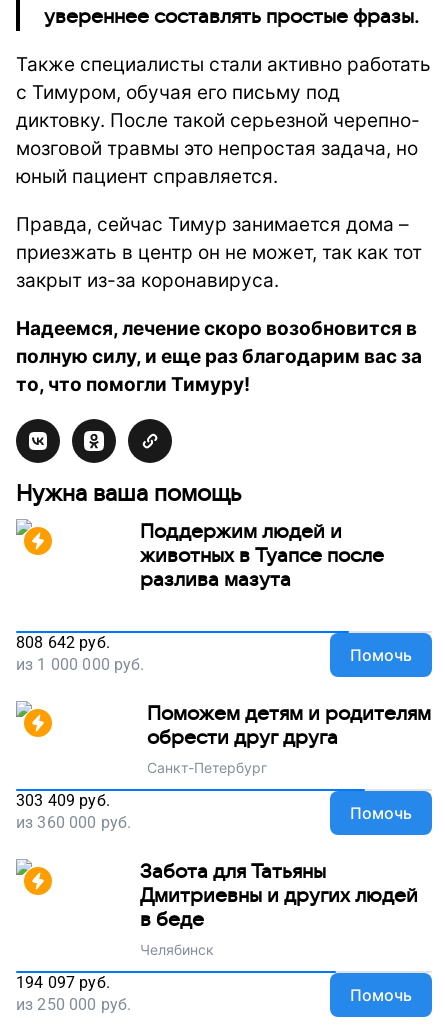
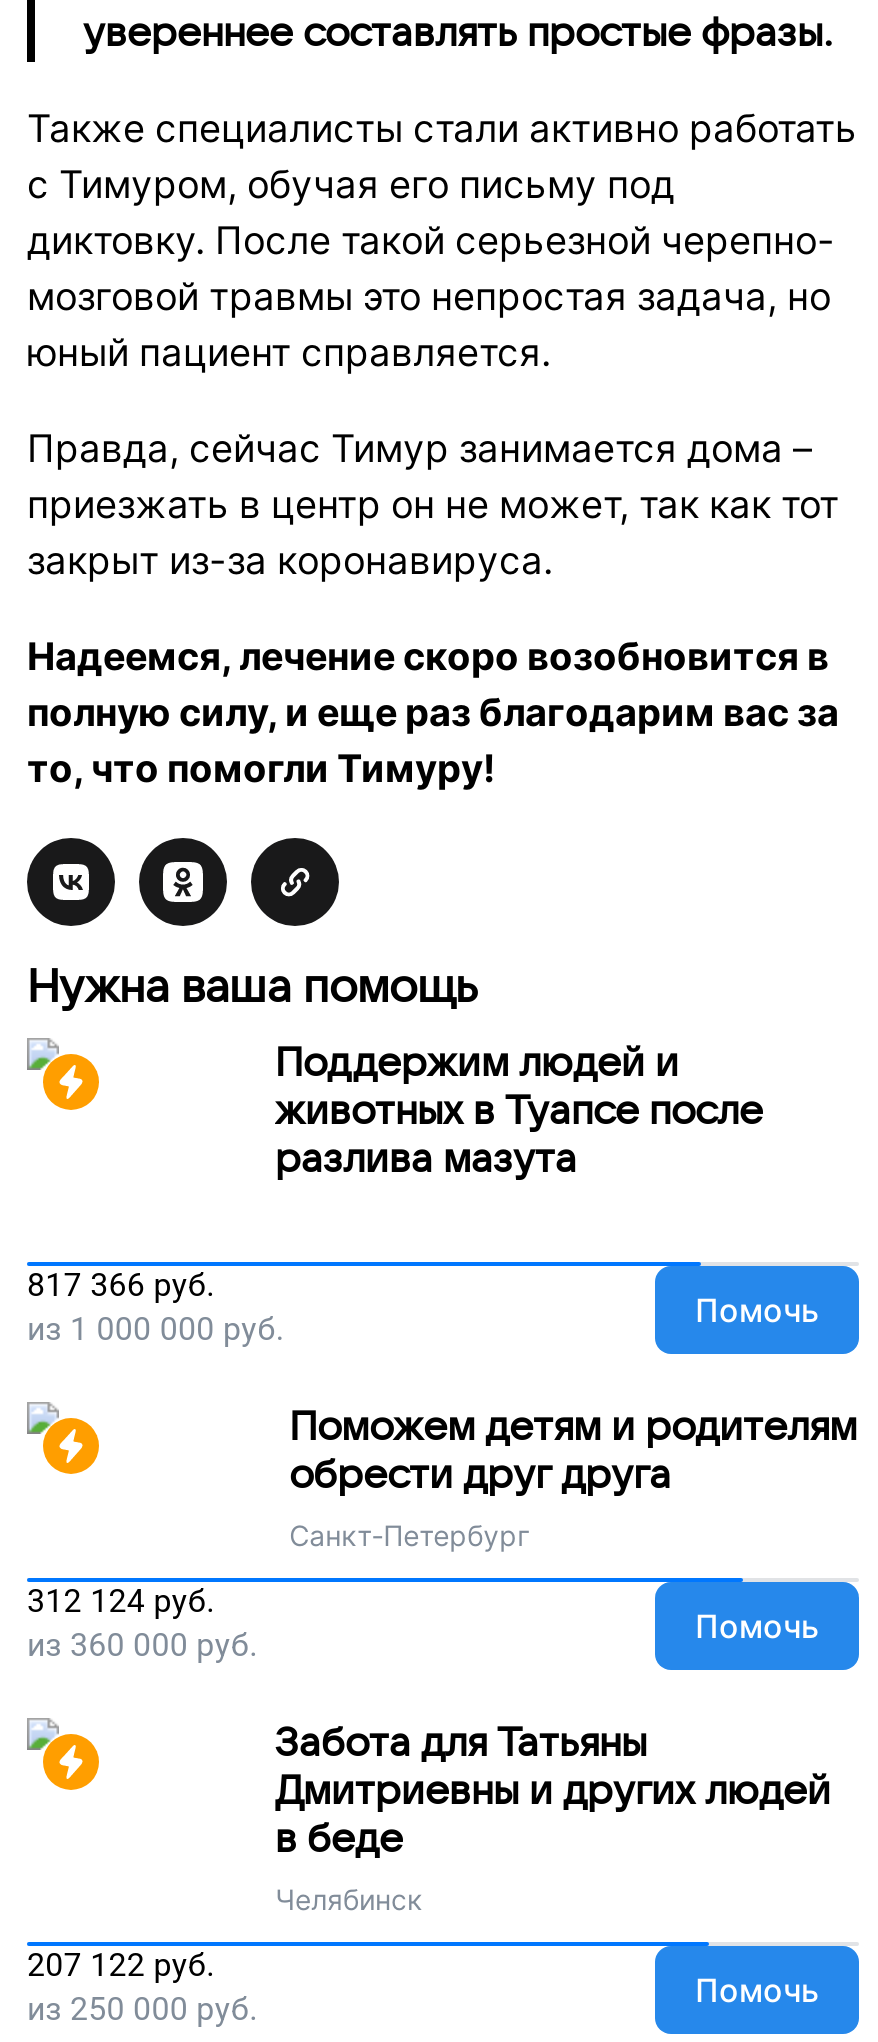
[16,633,110,652] 808 642 руб. -> [27,1266,215,1304] 817 366 руб.
[16,791,110,810] 303 409 руб. -> [27,1582,215,1620] 312 124 руб.
[16,973,110,992] 194 097 руб. -> [27,1946,215,1984] 207 122 руб.

